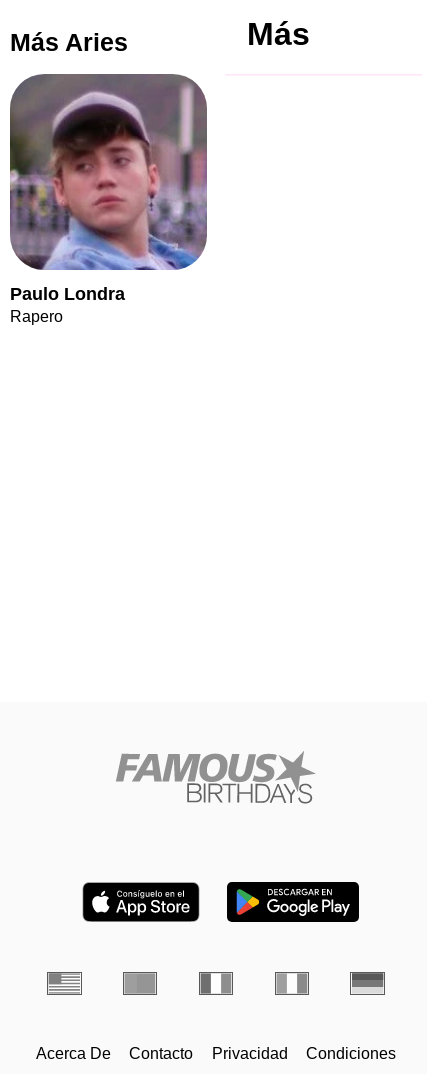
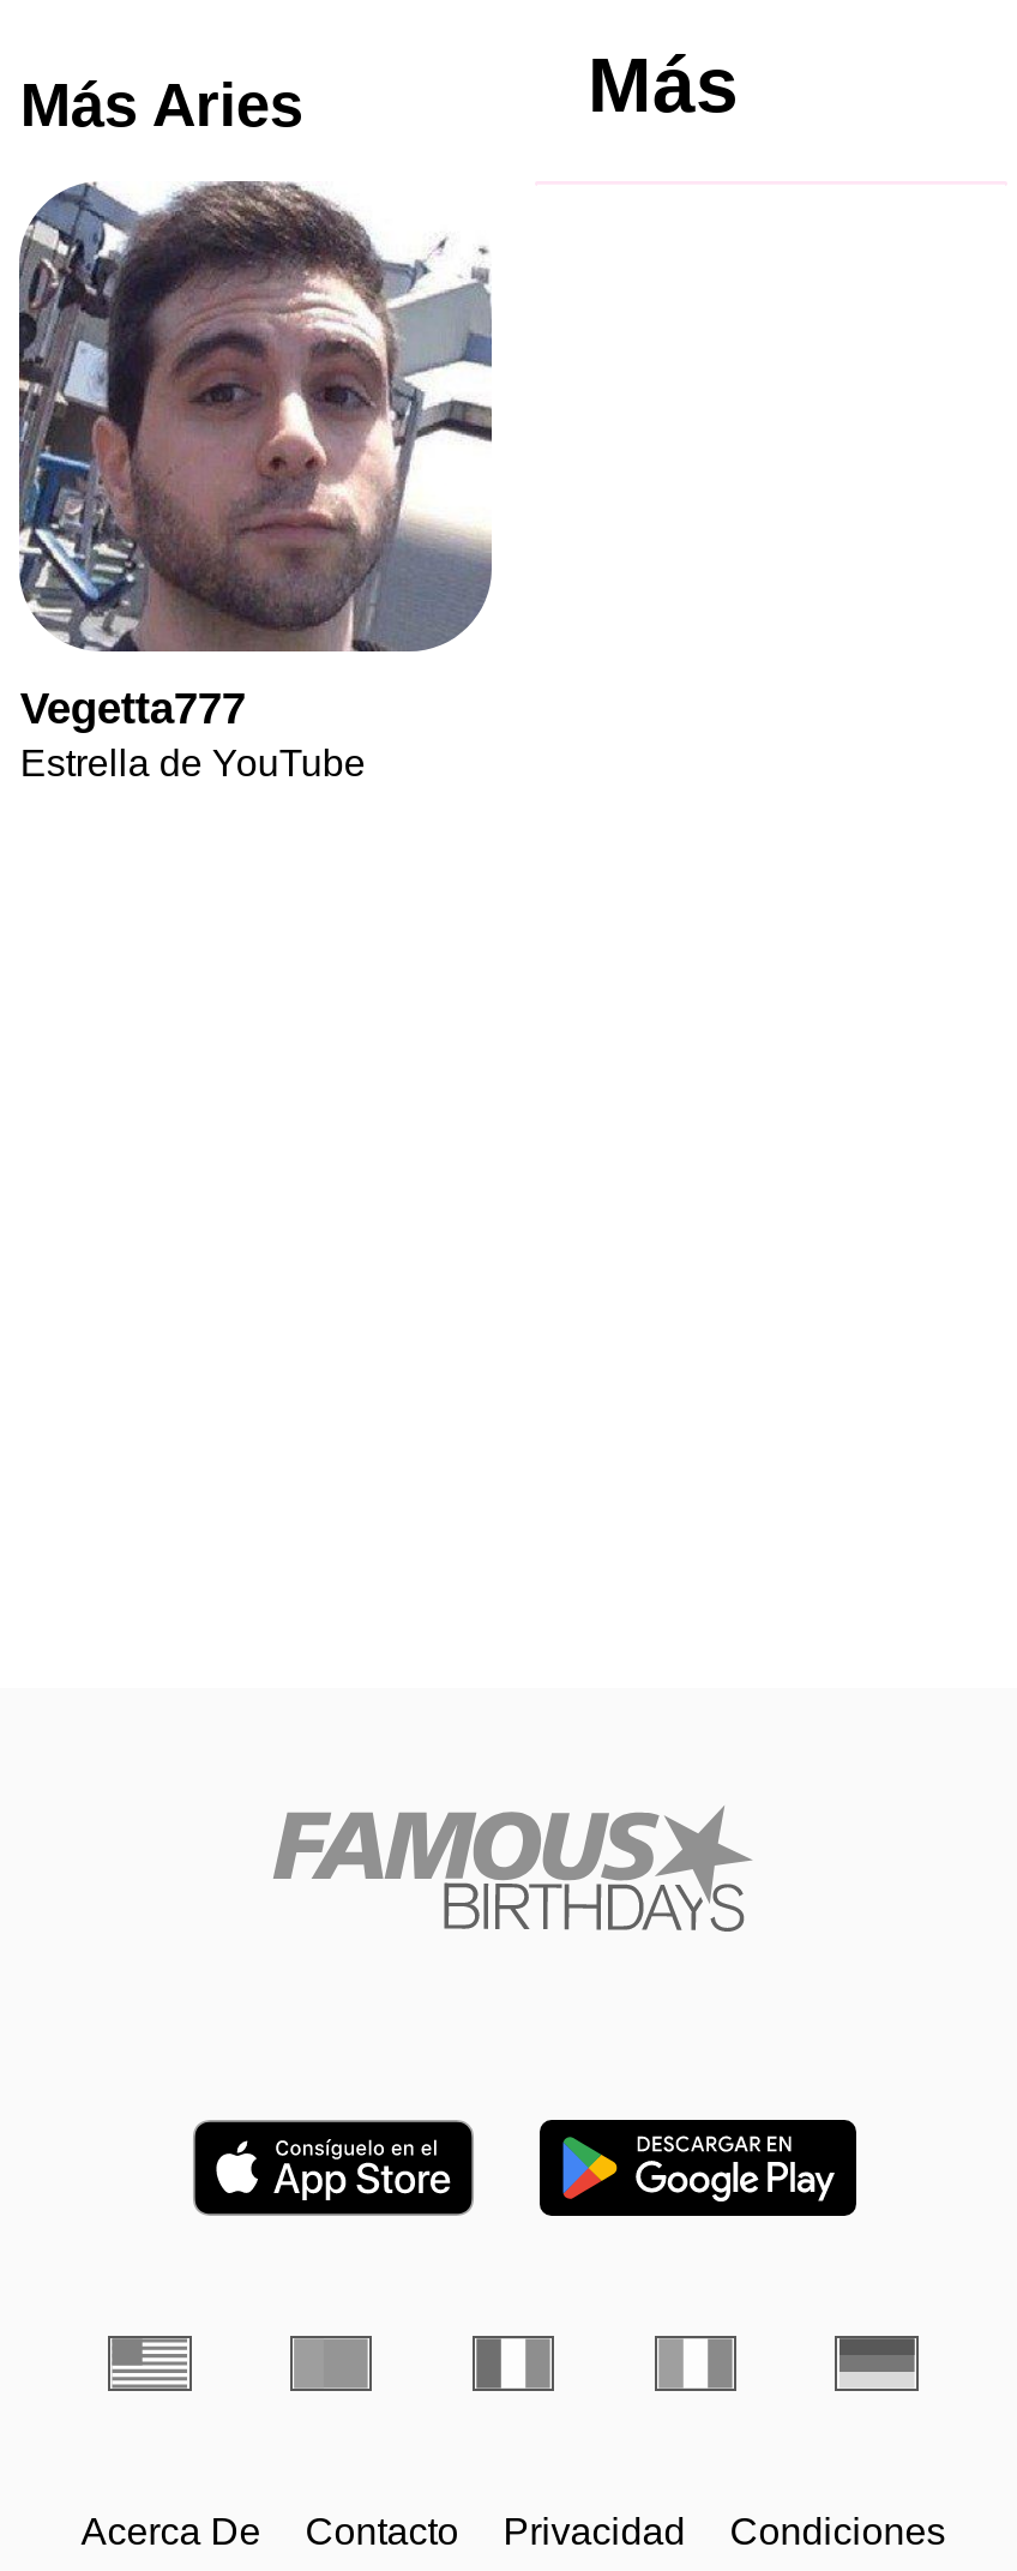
[9,73,208,325] [image] | Paulo Londra | Rapero -> [19,181,492,782] [image] | Vegetta777 | Estrella de YouTube

